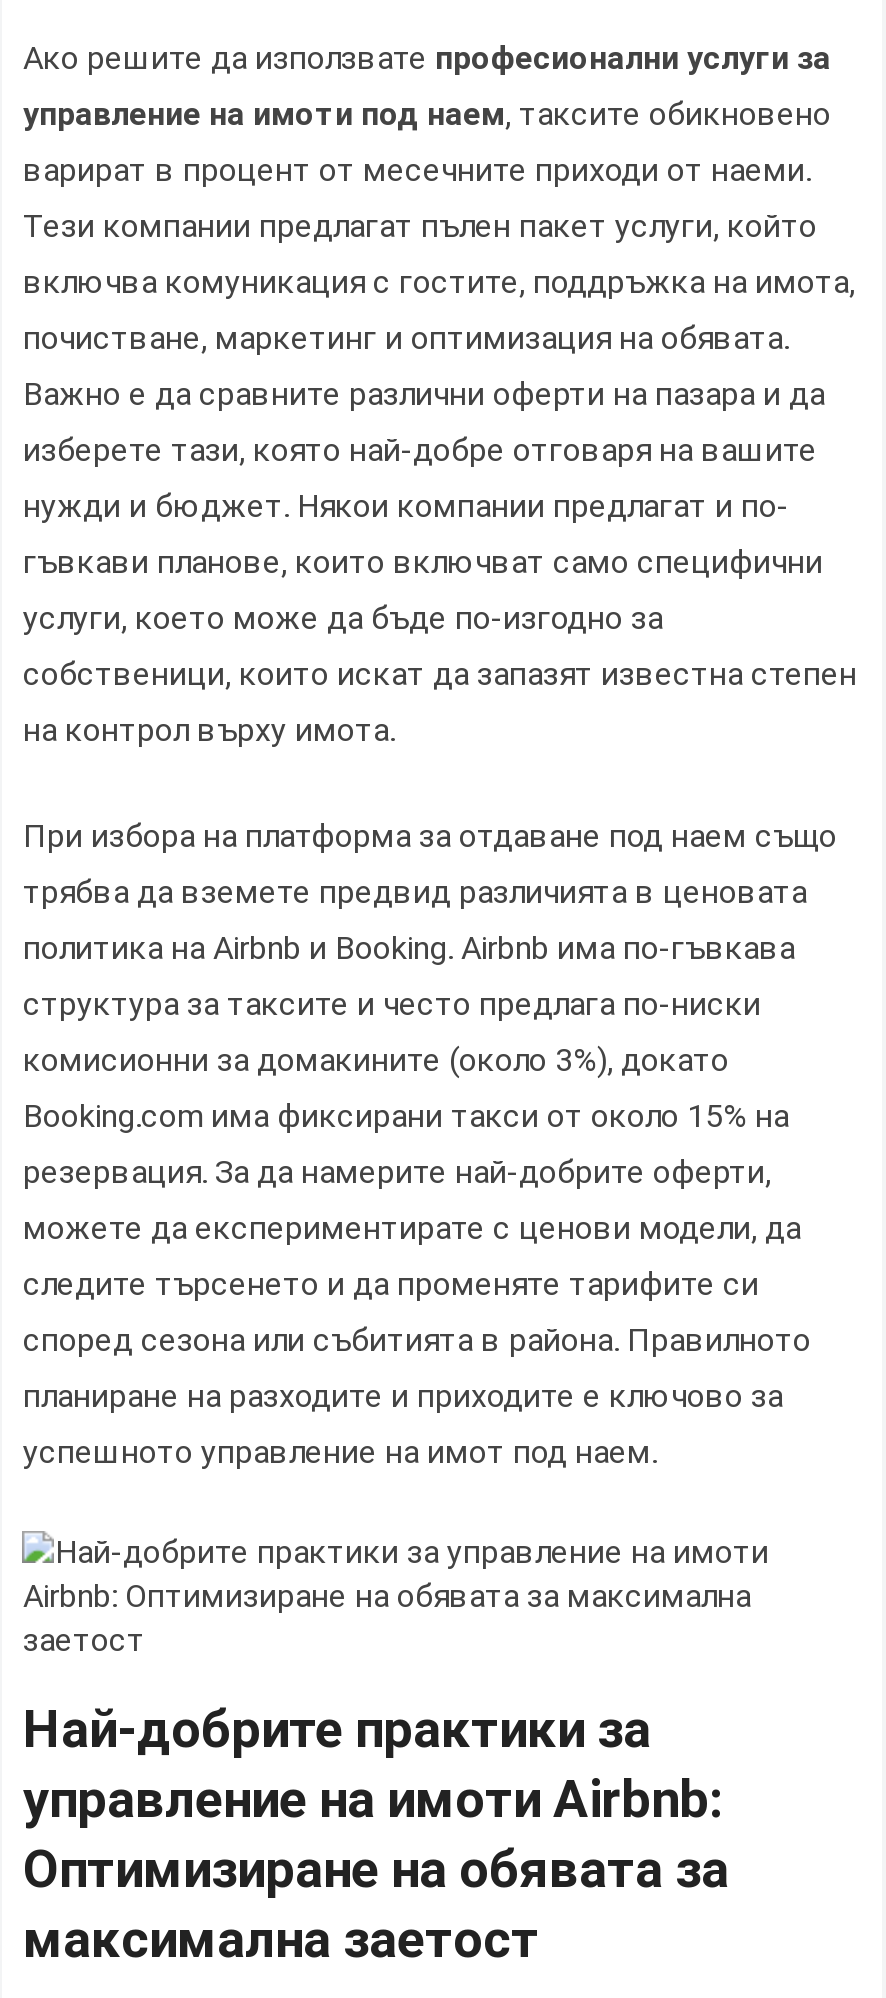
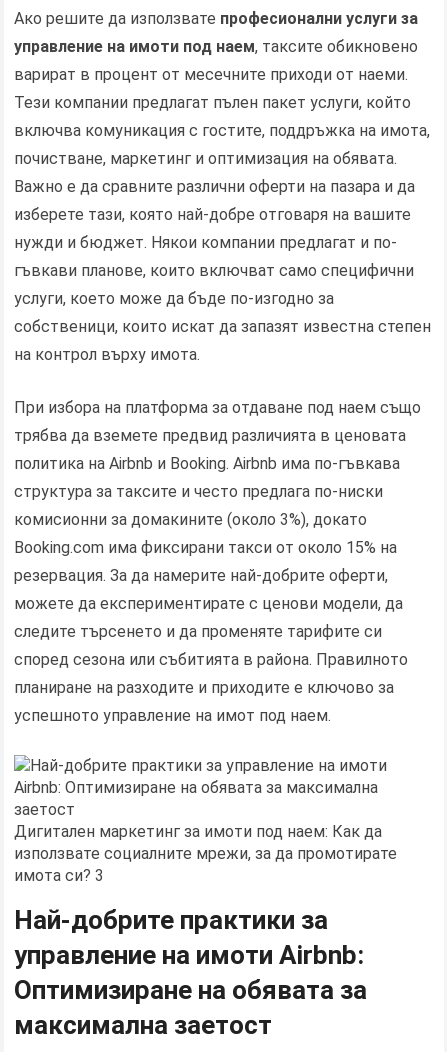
none -> [14,822,397,885] Дигитален маркетинг за имоти под наем: Как да | използвате социалните мрежи, за да промотирате | имота си? 3

